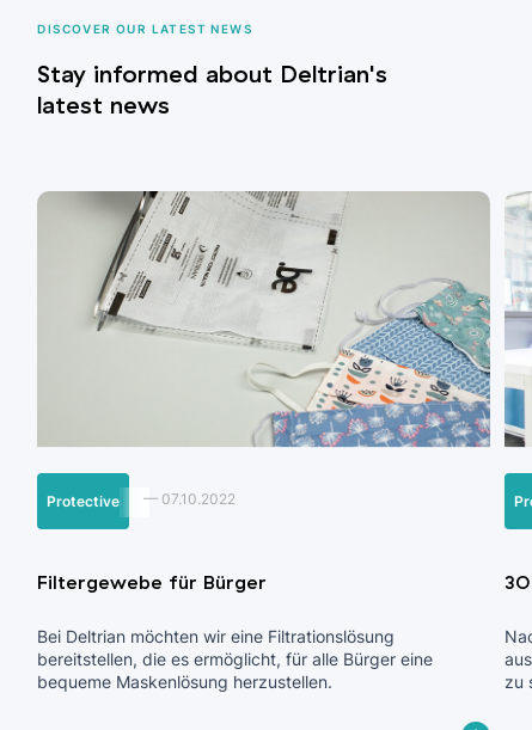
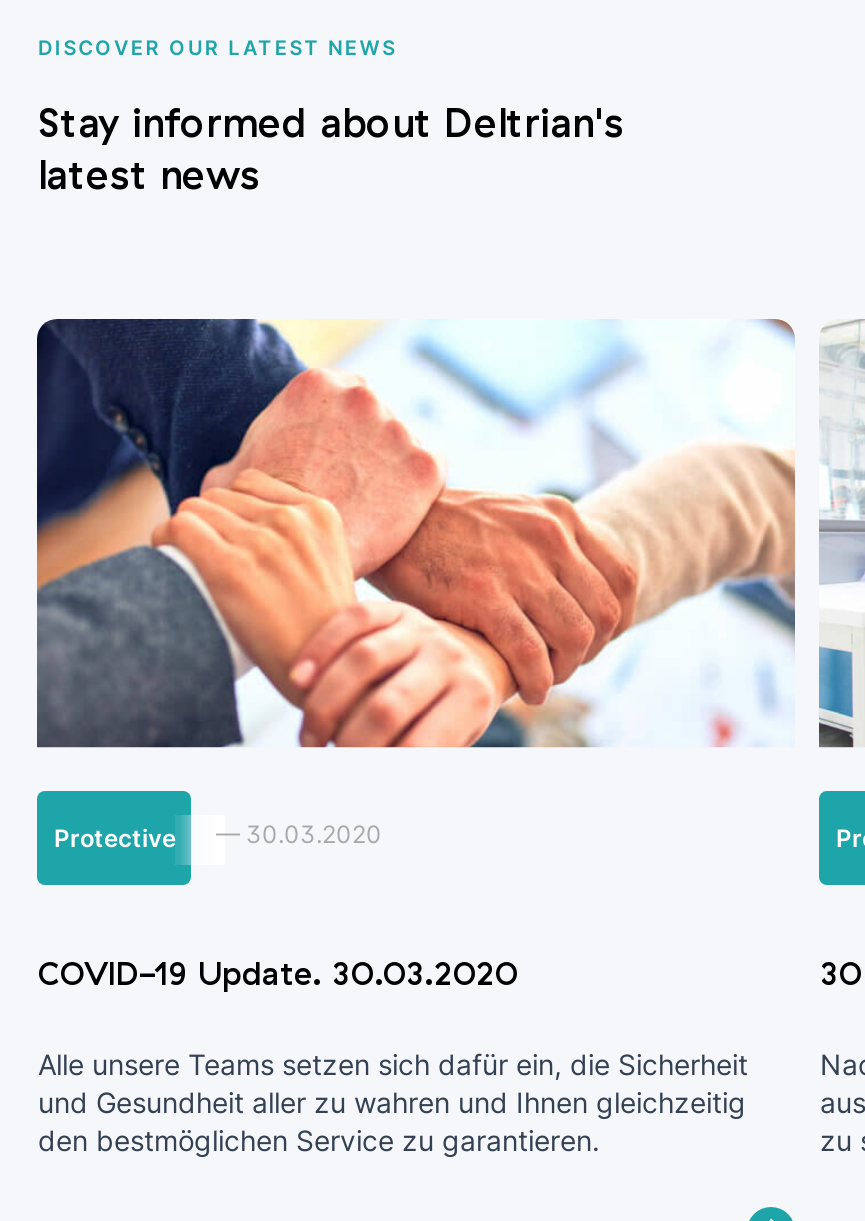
[37,190,491,510] [image] | Protective — 07.10.2022 -> [35,317,797,853] [image] | Protective — 30.03.2020
[38,570,267,594] Filtergewebe für Bürger -> [38,953,522,993] COVID-19 Update. 30.03.2020
[38,626,433,692] Bei Deltrian möchten wir eine Filtrationslösung | bereitstellen, die es ermöglicht, für alle Bürger eine | bequeme Maskenlösung herzustellen. -> [38,1047,748,1157] Alle unsere Teams setzen sich dafür ein, die Sicherheit | und Gesundheit aller zu wahren und Ihnen gleichzeitig | den bestmöglichen Service zu garantieren.

